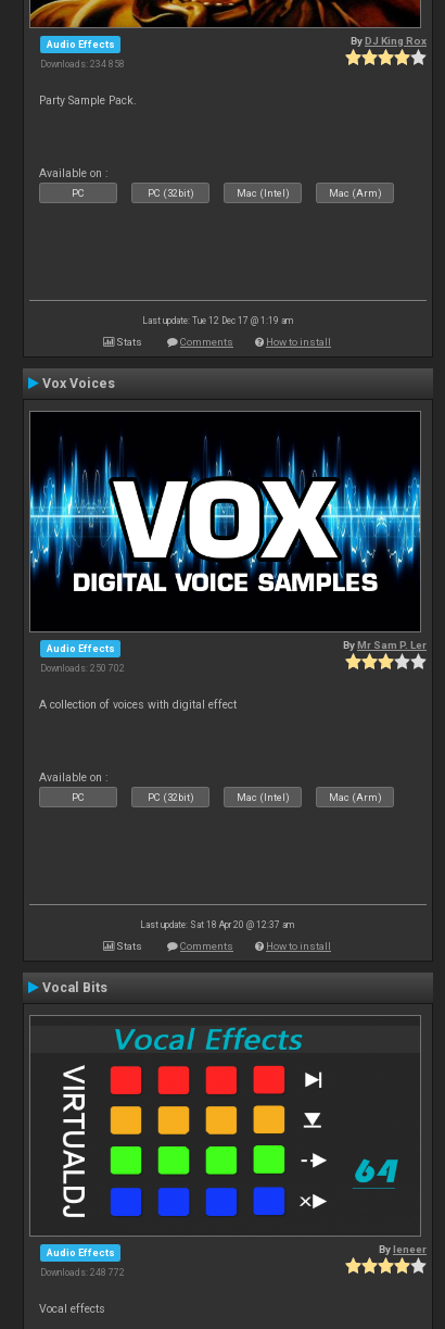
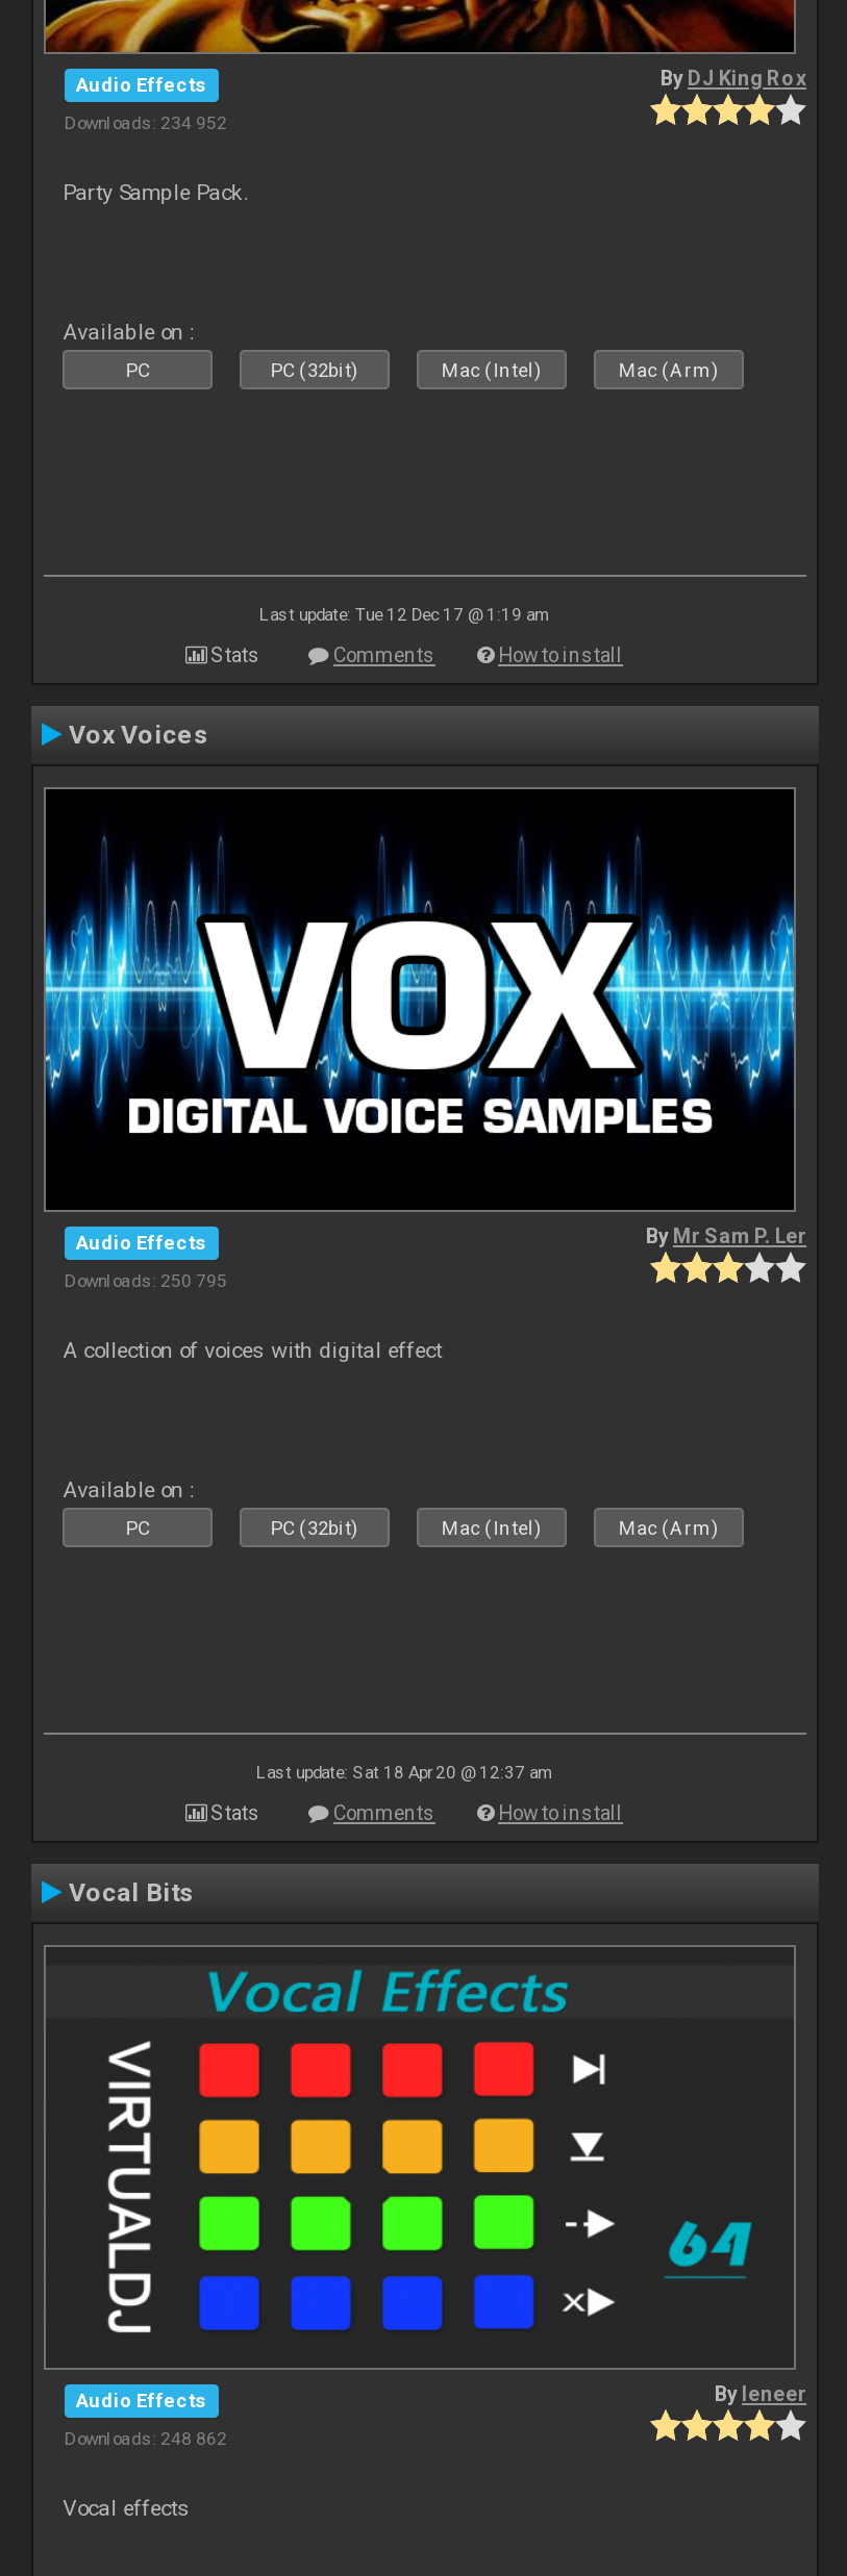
[40,58,125,69] Downloads: 234 858 -> [65,112,227,133] Downloads: 234 952
[40,663,125,673] Downloads: 250 702 -> [65,1270,227,1290] Downloads: 250 795
[40,1267,125,1278] Downloads: 248 772 -> [65,2428,227,2448] Downloads: 248 862

